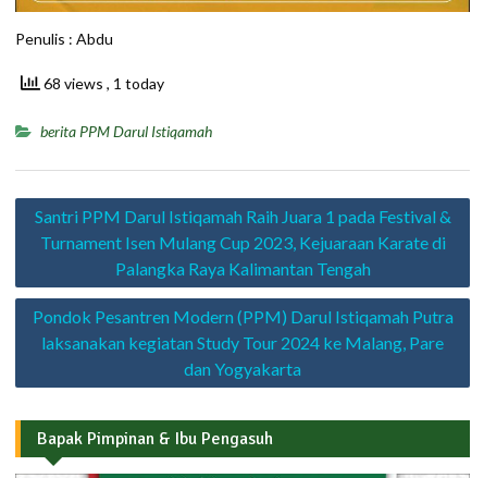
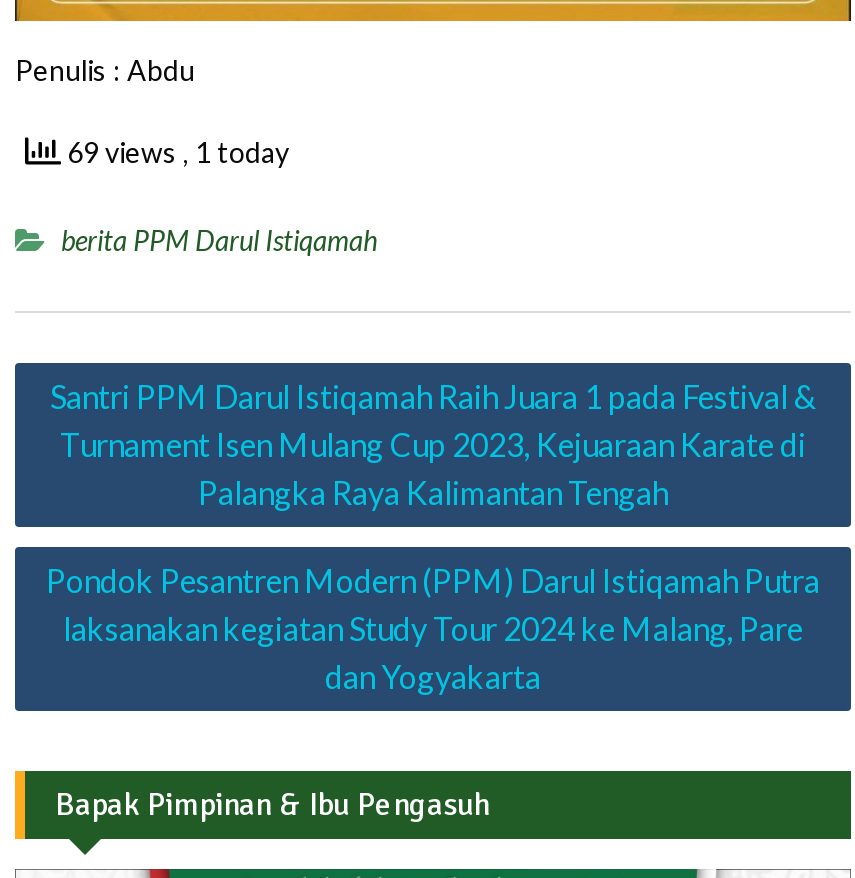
[40,74,164,92] 68 views, 1 today -> [61,135,289,169] 69 views, 1 today

